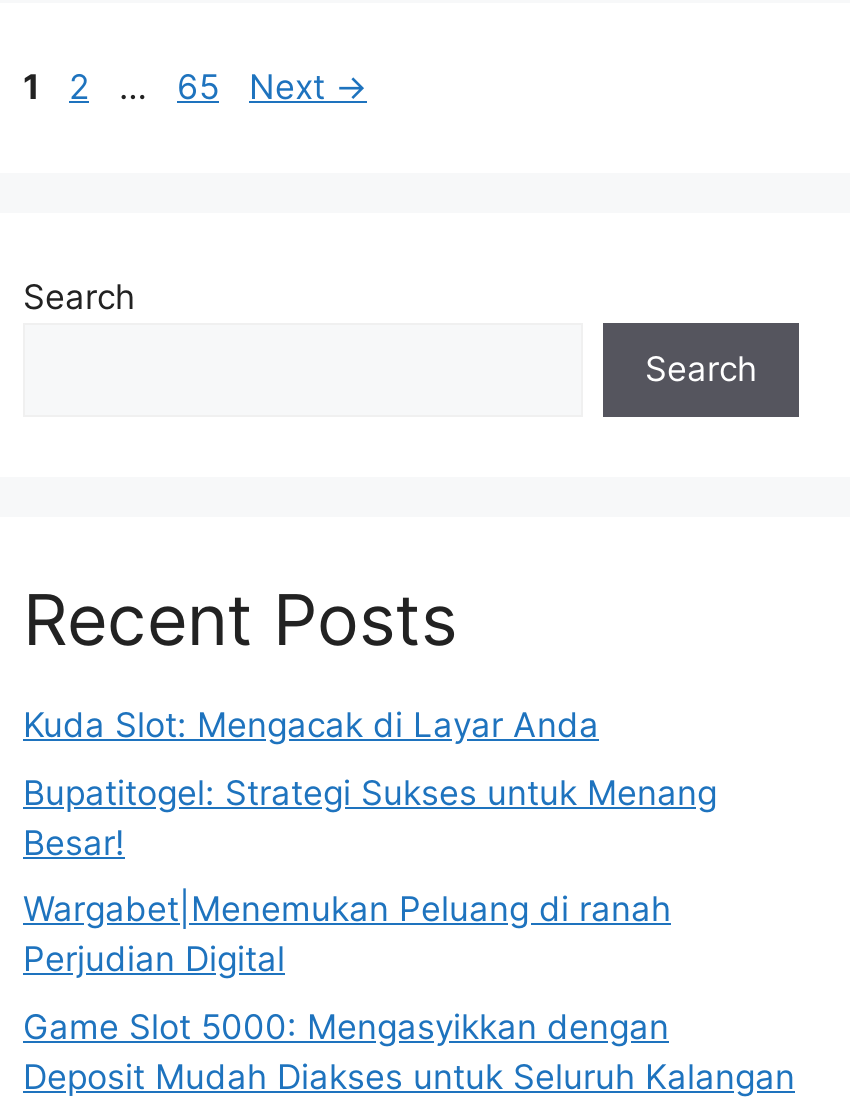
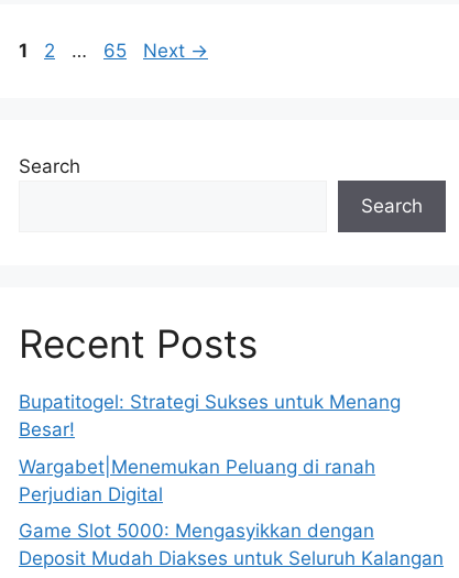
[23,705,599,745] Kuda Slot: Mengacak di Layar Anda -> none

